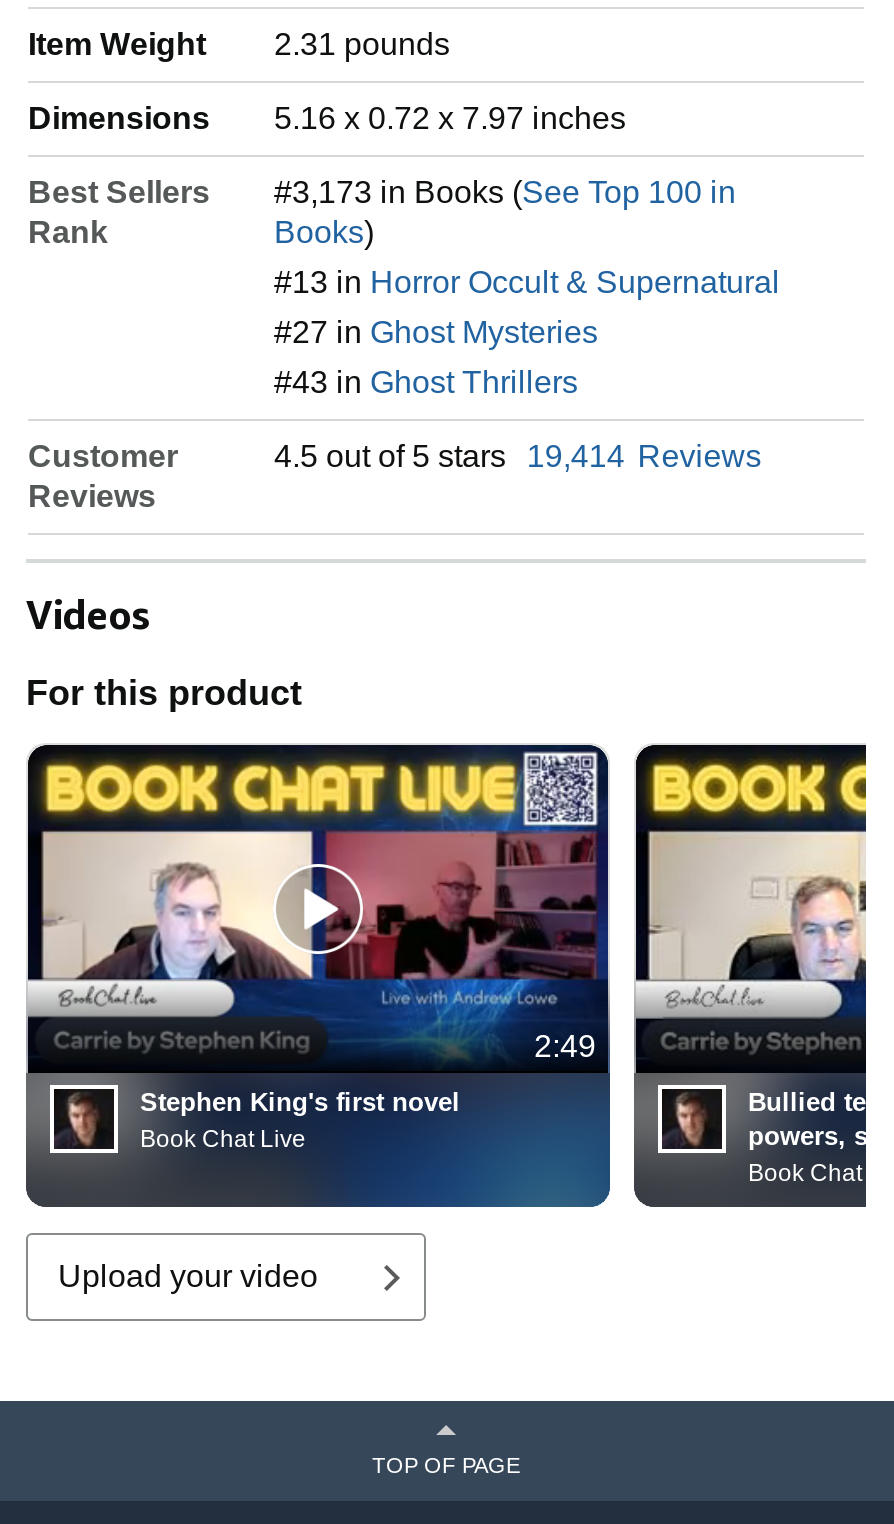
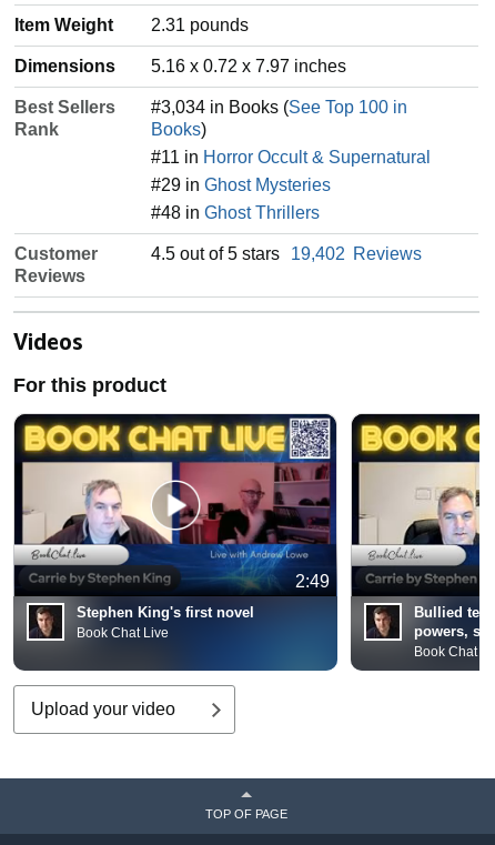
[274,175,736,209] #3,173 in Books (See Top 100 in -> [151,98,407,117] #3,034 in Books (See Top 100 in
[274,265,780,299] #13 in Horror Occult & Supernatural -> [151,148,431,167] #11 in Horror Occult & Supernatural
[274,315,598,349] #27 in Ghost Mysteries -> [151,176,331,194] #29 in Ghost Mysteries
[274,365,578,399] #43 in Ghost Thrillers -> [151,203,320,222] #48 in Ghost Thrillers
[274,439,762,473] 4.5 out of 5 stars 19,414 Reviews -> [151,244,422,263] 4.5 out of 5 stars 19,402 Reviews
[444,913,512,979] [image] -> [245,507,282,544] [image]

